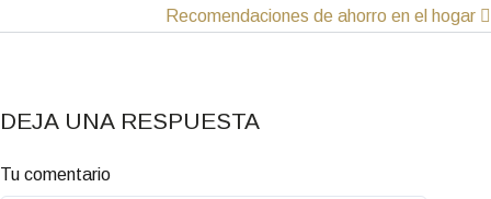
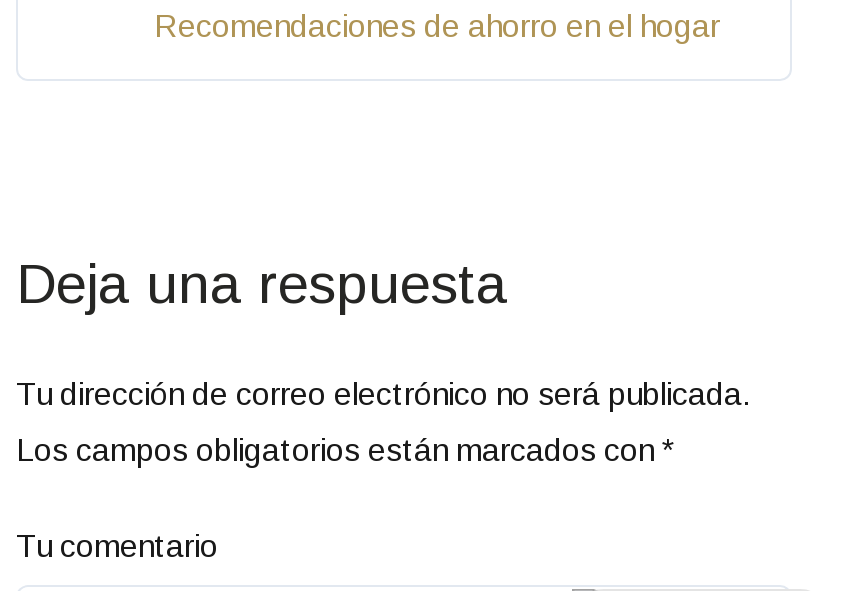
[0,108,260,134] DEJA UNA RESPUESTA -> [16,253,752,467] Deja una respuesta | Tu dirección de correo electrónico no será publicada. | Los campos obligatorios están marcados con *

